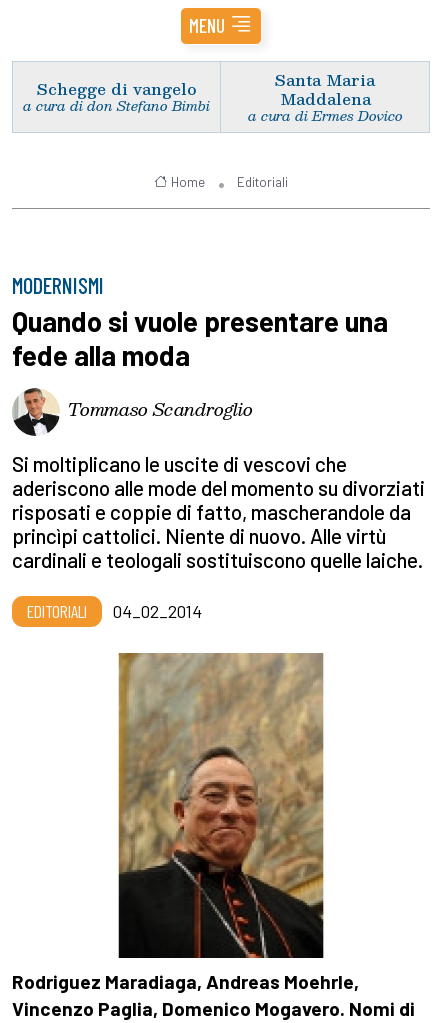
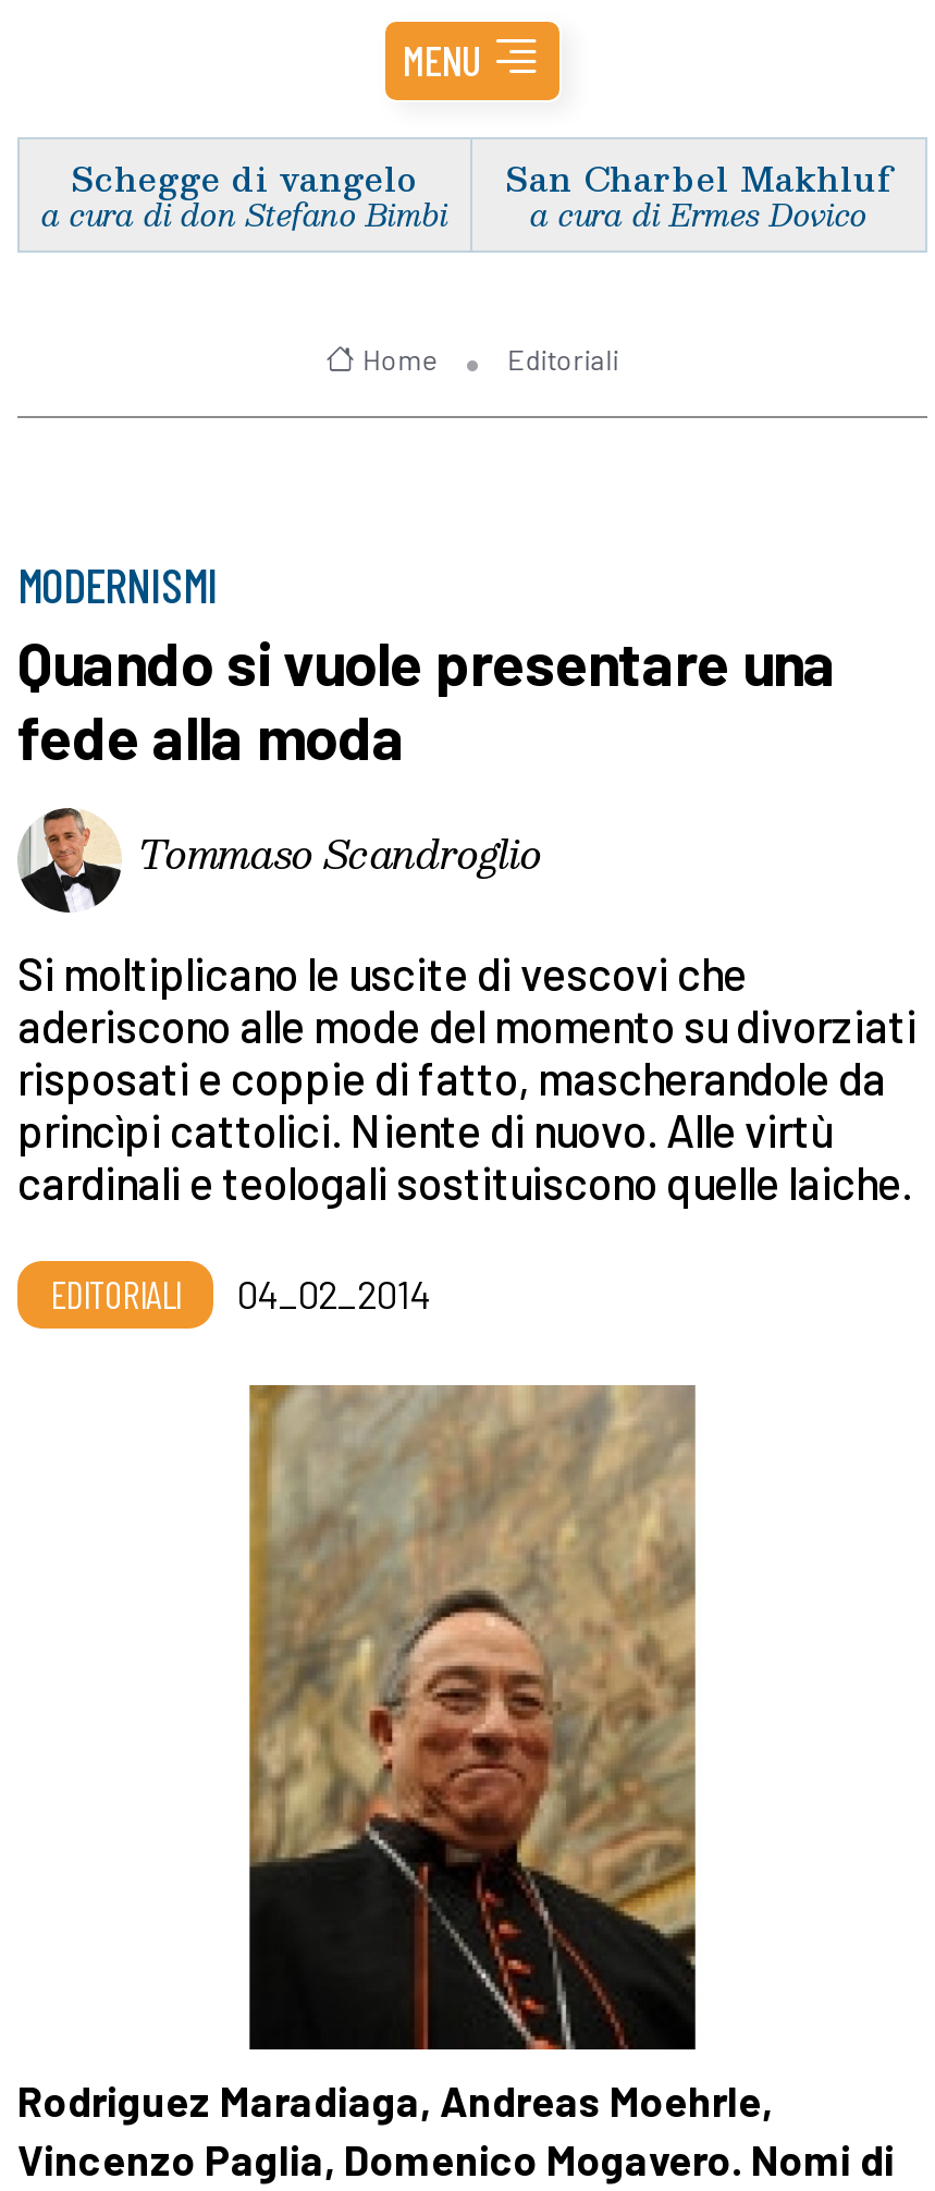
[275,67,375,111] Santa Maria | Maddalena -> [505,149,893,204] San Charbel Makhluf

